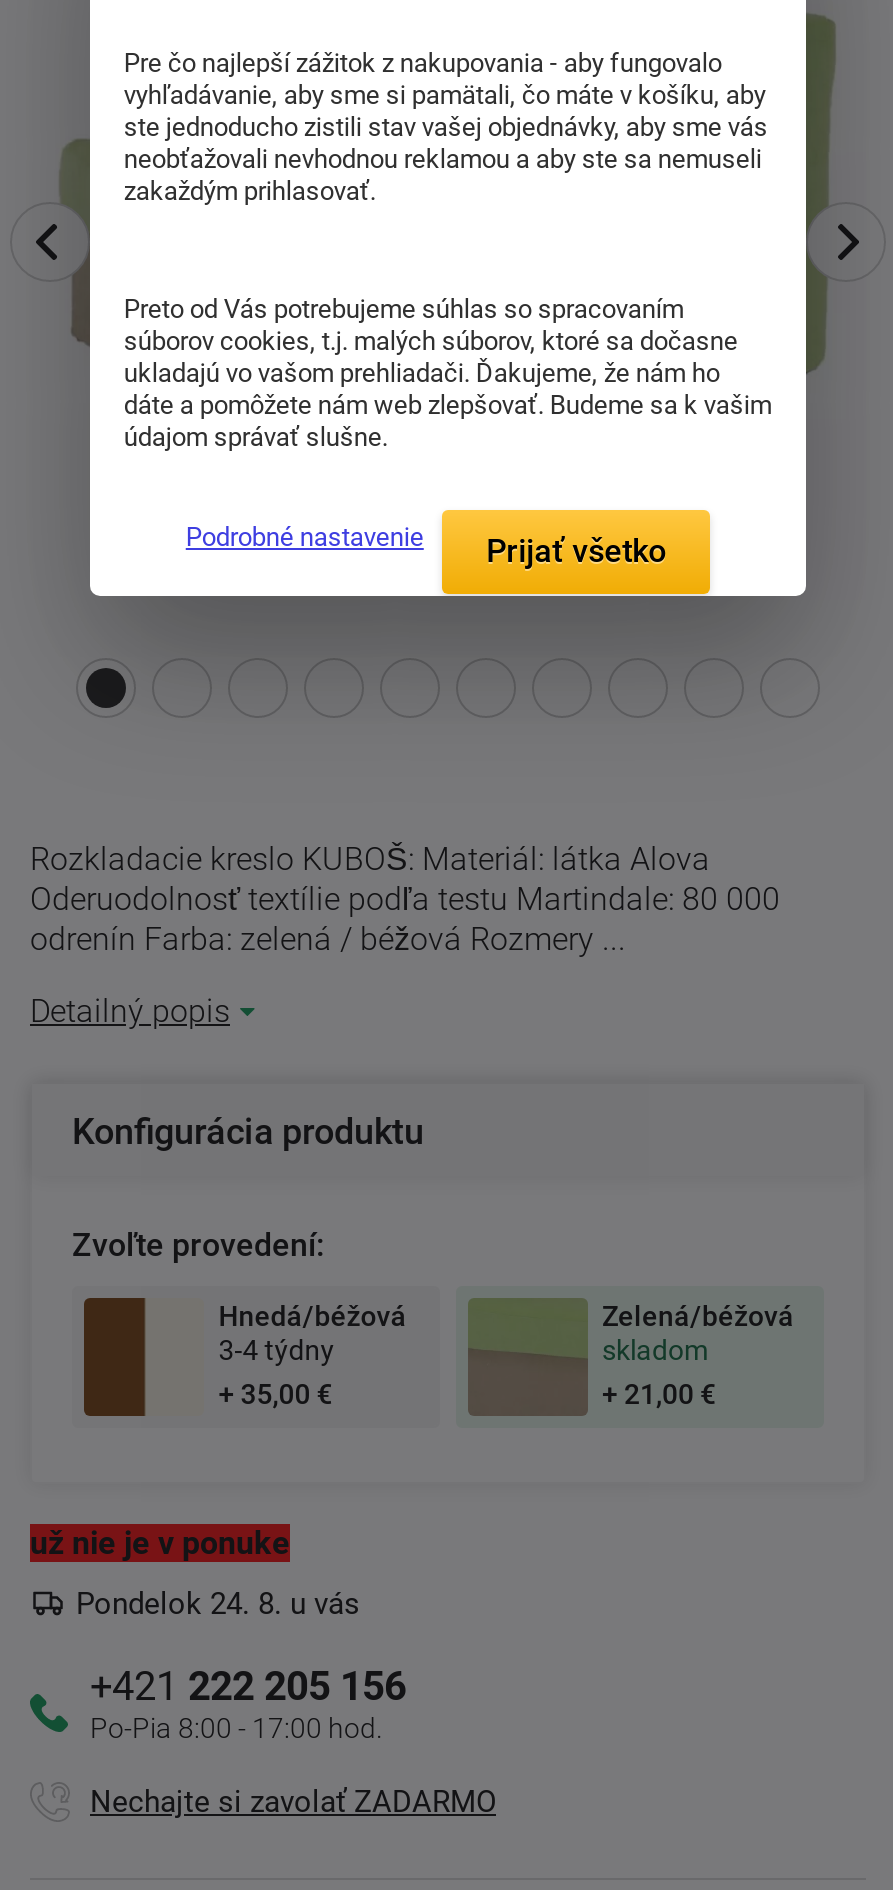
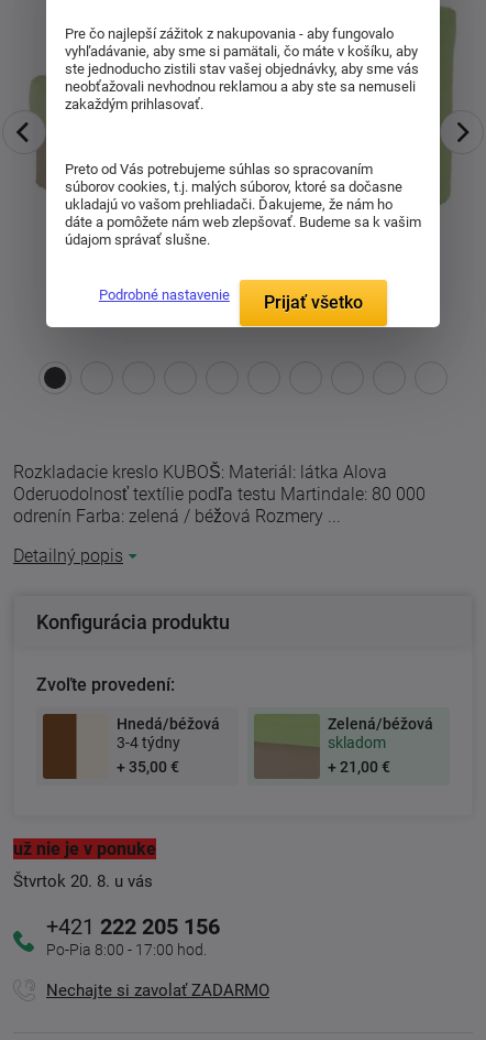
[76,1587,360,1623] Pondelok 24. 8. u vás -> [13,872,153,892] Štvrtok 20. 8. u vás

